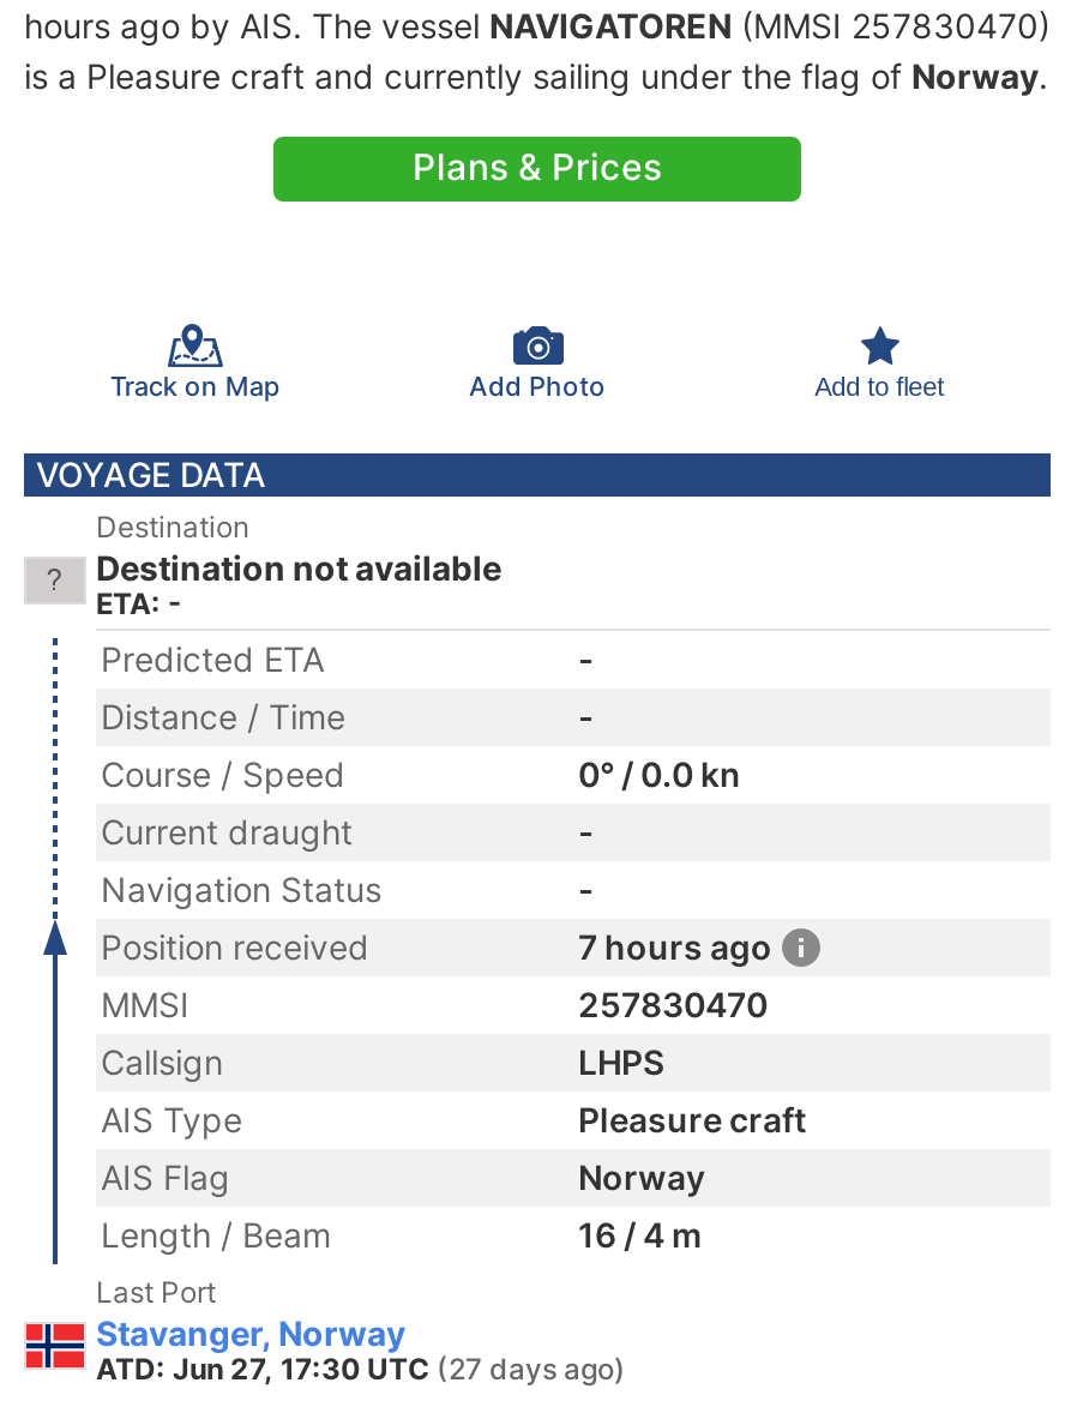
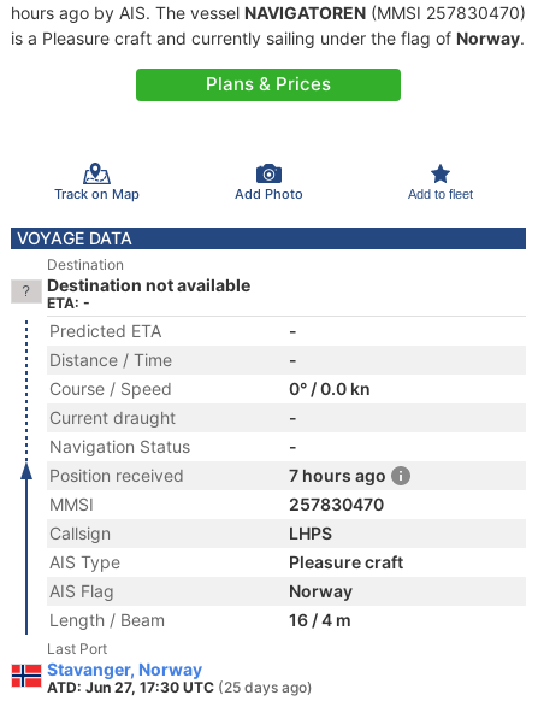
[96,1351,626,1387] ATD: Jun 27, 17:30 UTC (27 days ago) -> [47,678,313,696] ATD: Jun 27, 17:30 UTC (25 days ago)

